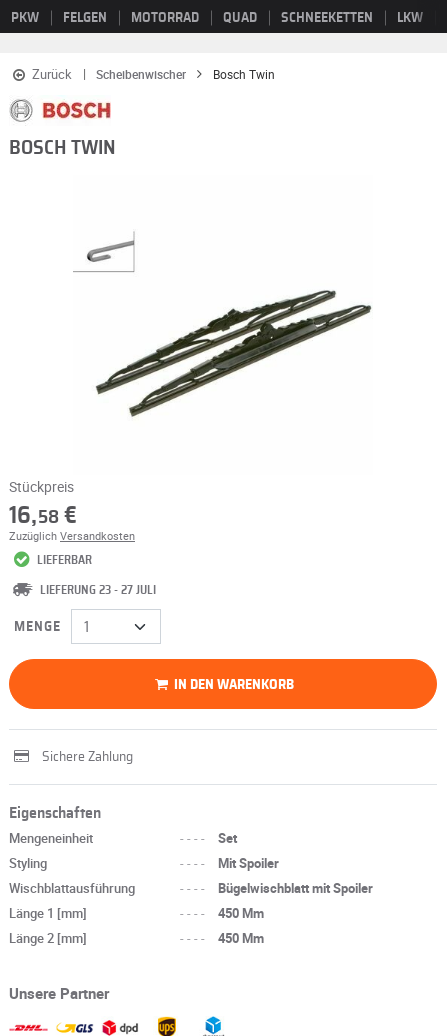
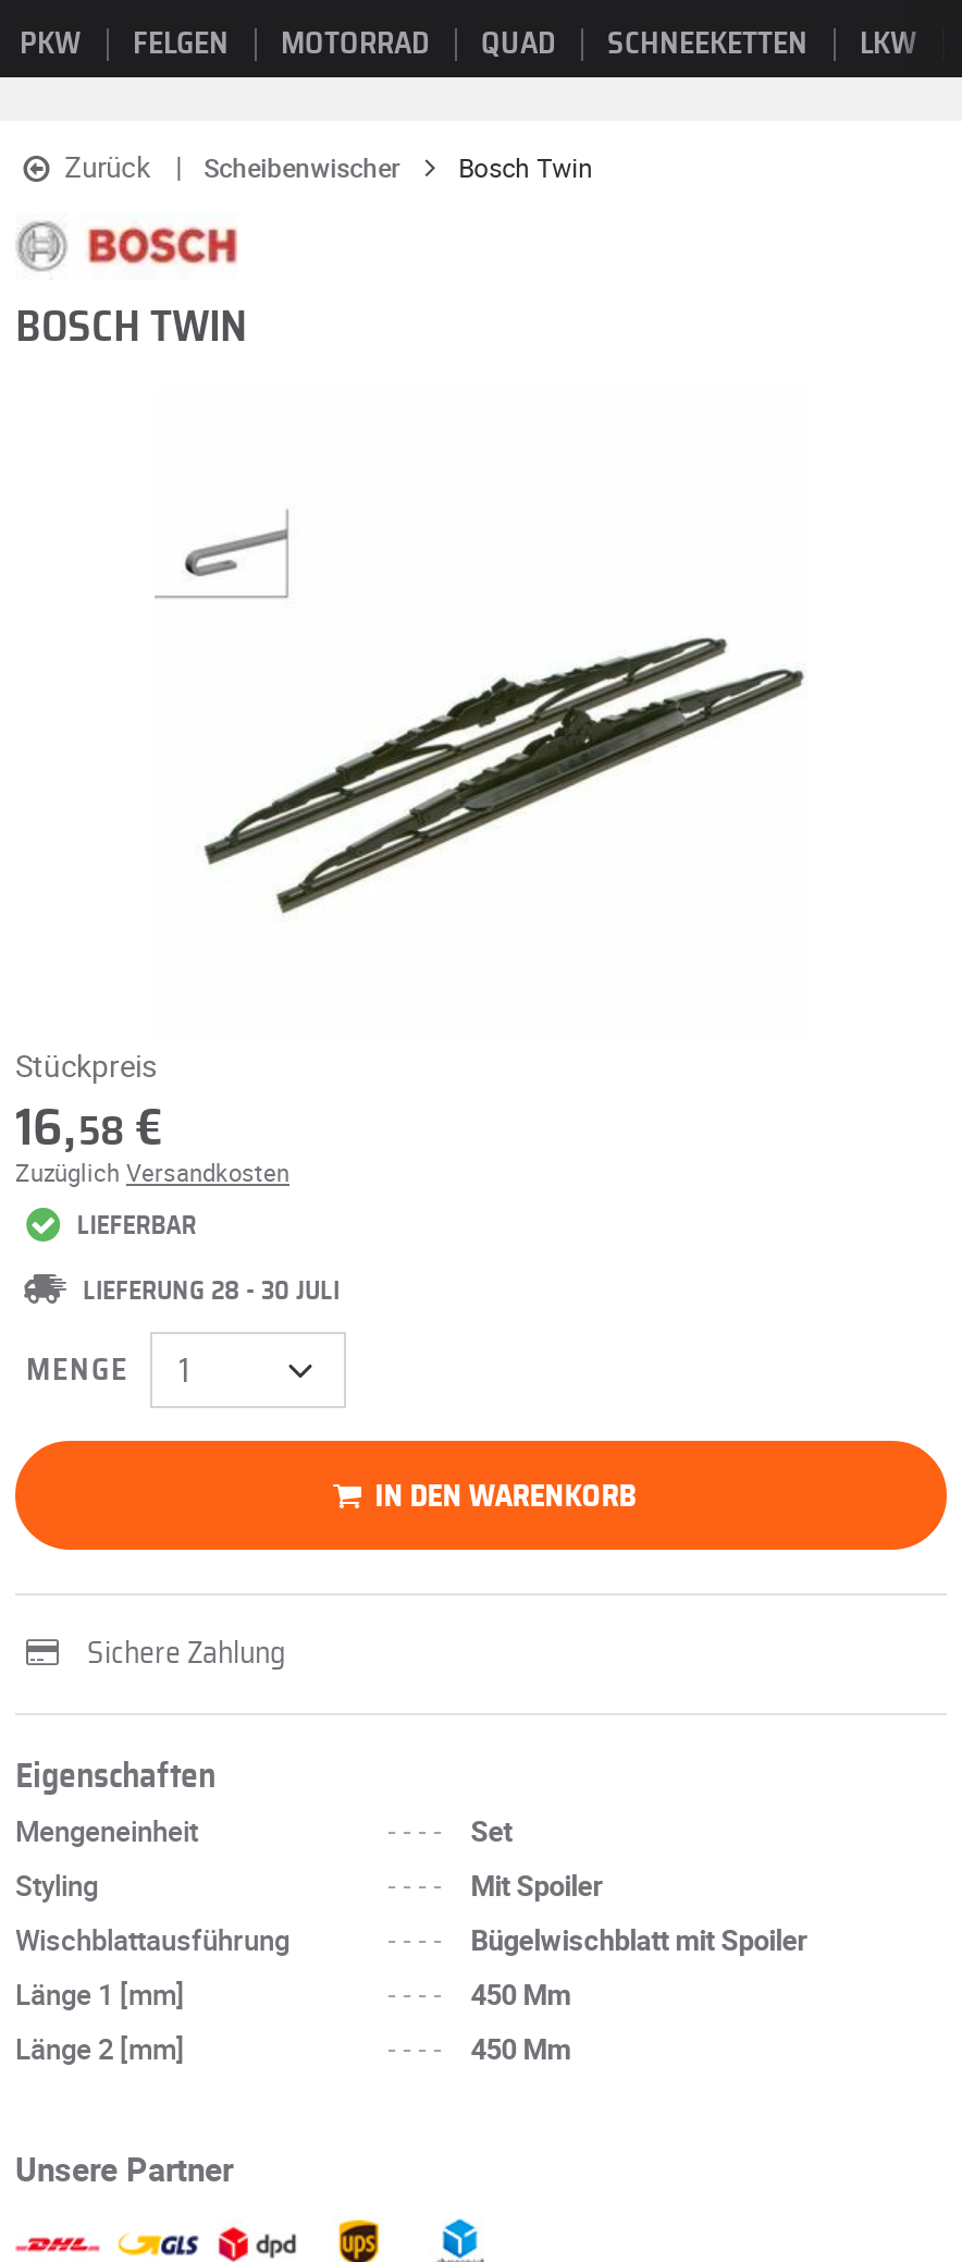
[40,584,156,596] LIEFERUNG 23 - 27 JULI -> [83,1277,340,1304] LIEFERUNG 28 - 30 JULI

